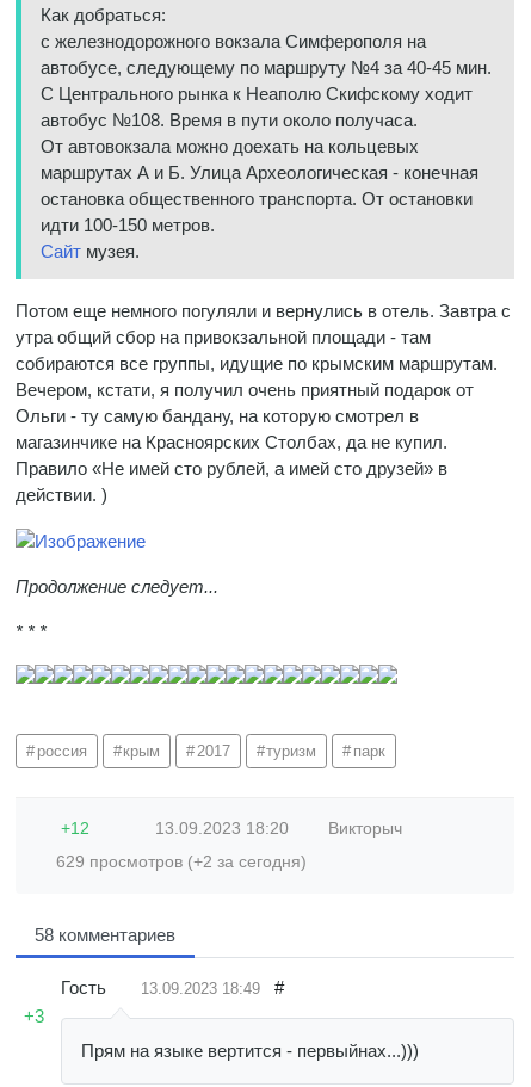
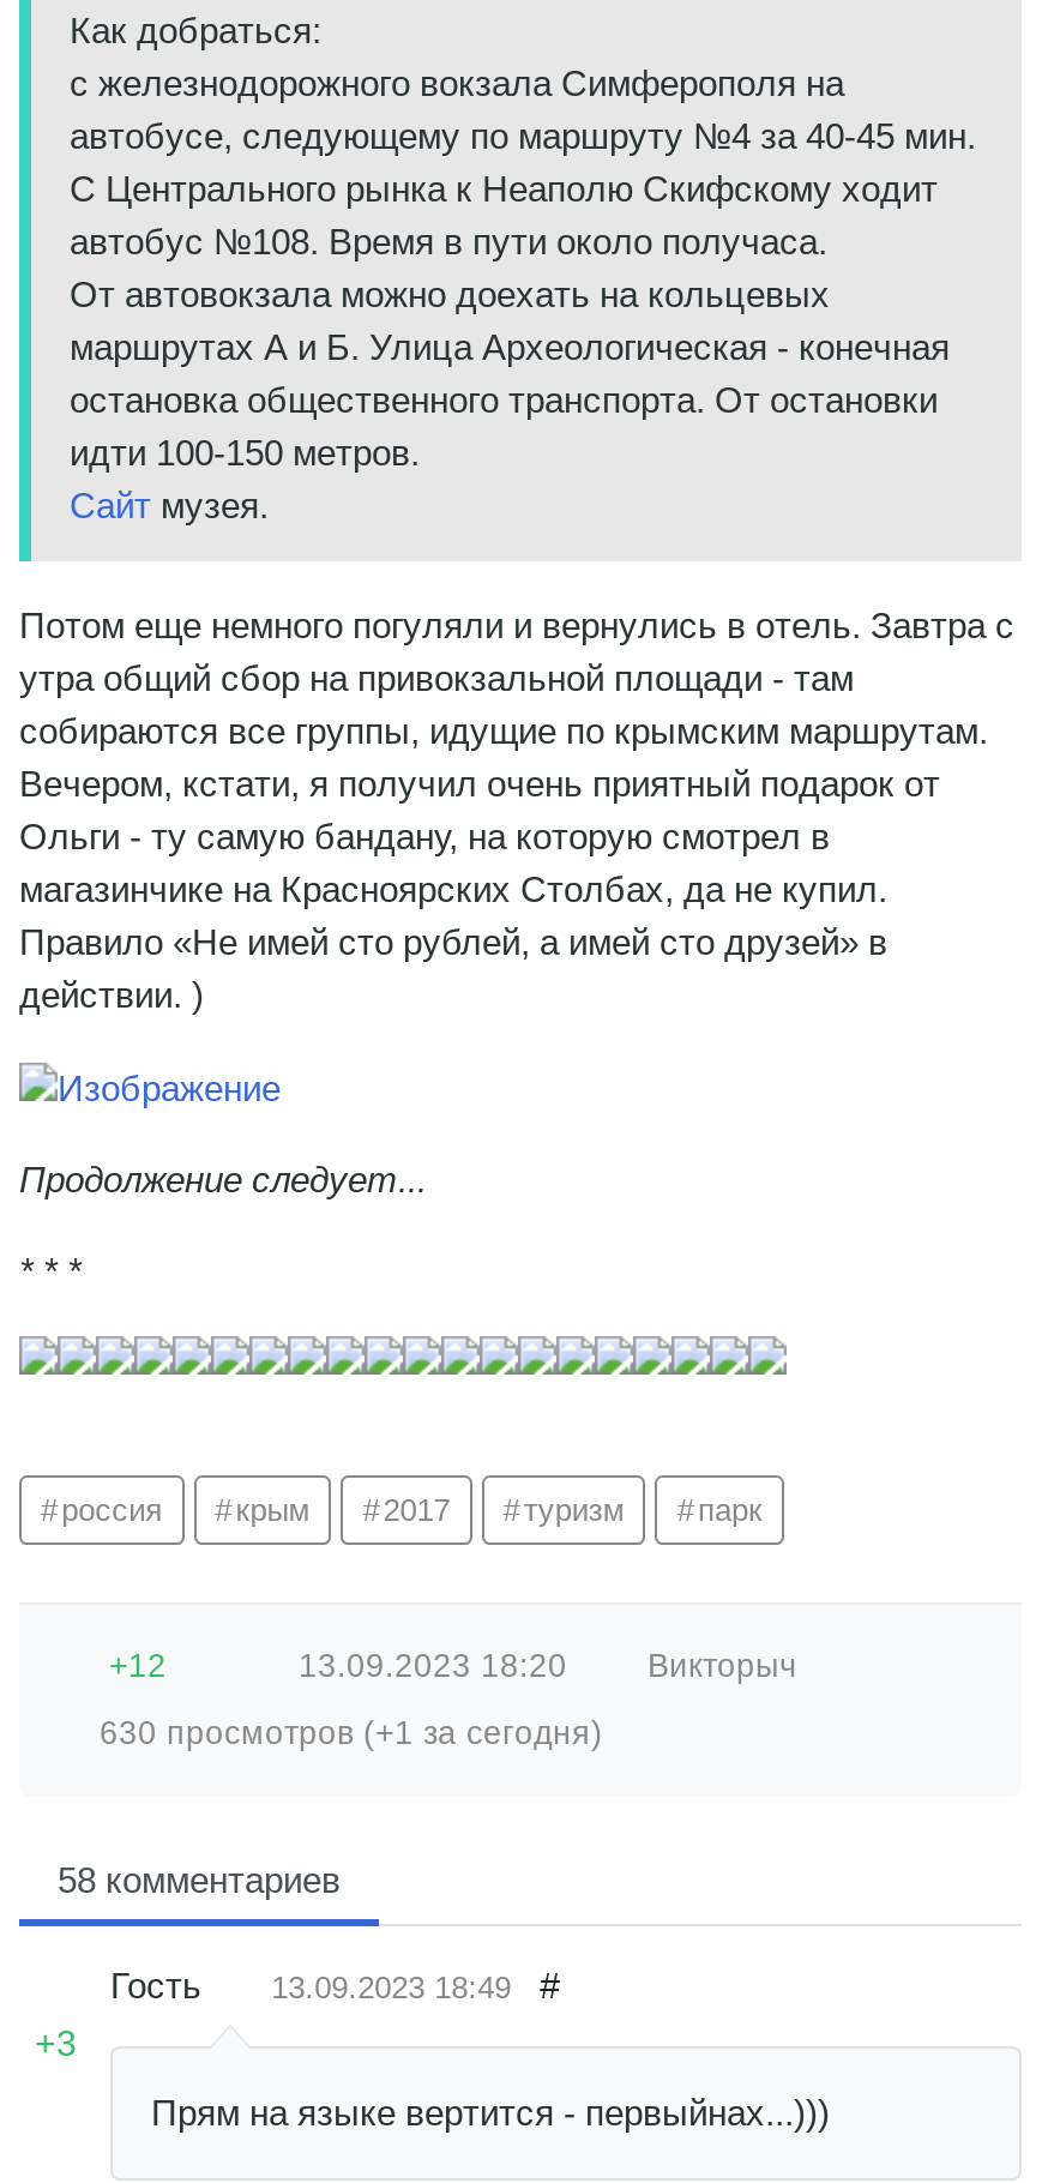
[51,853,306,871] 629 просмотров (+2 за сегодня) -> [90,1715,603,1751] 630 просмотров (+1 за сегодня)

